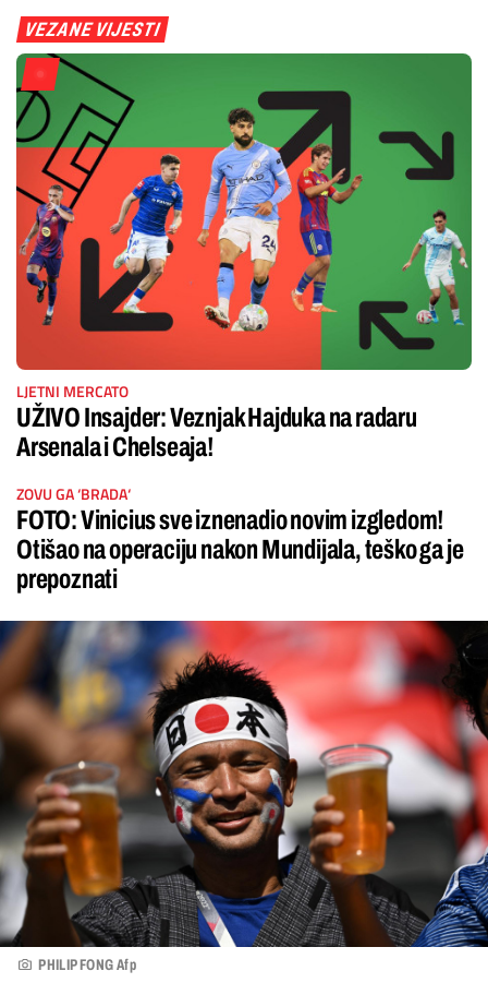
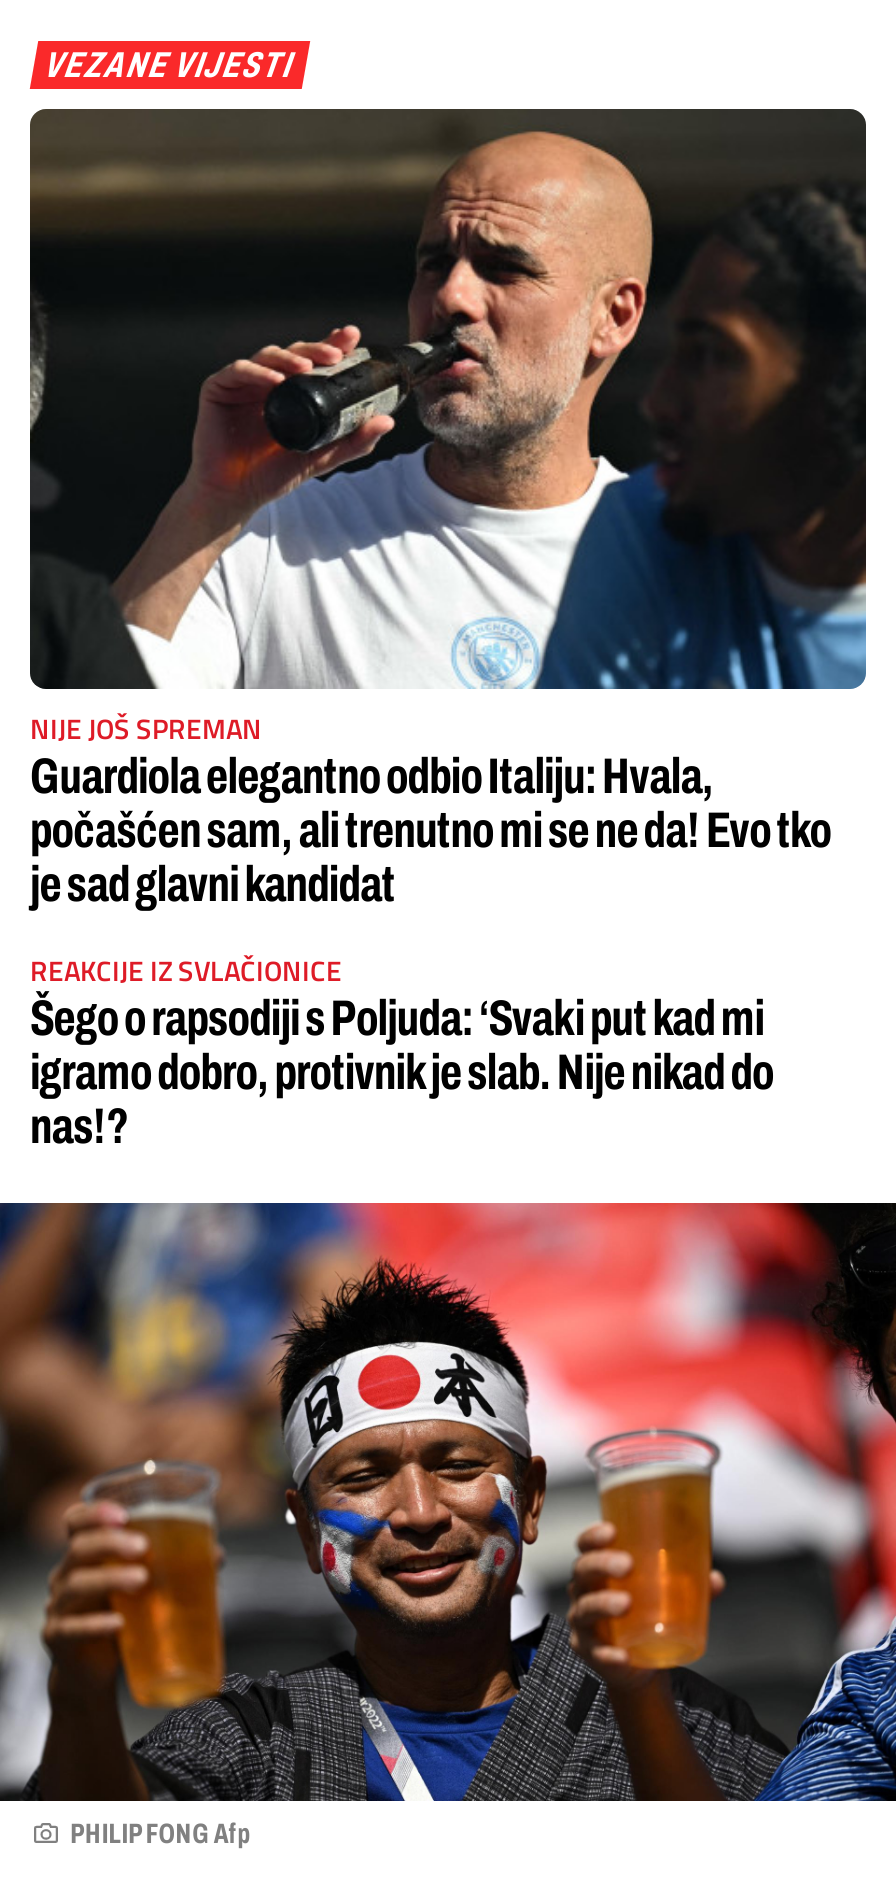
[15,53,473,461] [image] | LJETNI MERCATO | UŽIVO Insajder: Veznjak Hajduka na radaru | Arsenala i Chelseaja! -> [28,109,868,911] [image] | NIJE JOŠ SPREMAN | Guardiola elegantno odbio Italiju: Hvala, | počašćen sam, ali trenutno mi se ne da! Evo tko | je sad glavni kandidat
[16,482,463,594] ZOVU GA ‘BRADA‘ | FOTO: Vinicius sve iznenadio novim izgledom! | Otišao na operaciju nakon Mundijala, teško ga je | prepoznati -> [30,949,774,1153] REAKCIJE IZ SVLAČIONICE | Šego o rapsodiji s Poljuda: ‘Svaki put kad mi | igramo dobro, protivnik je slab. Nije nikad do | nas!?

